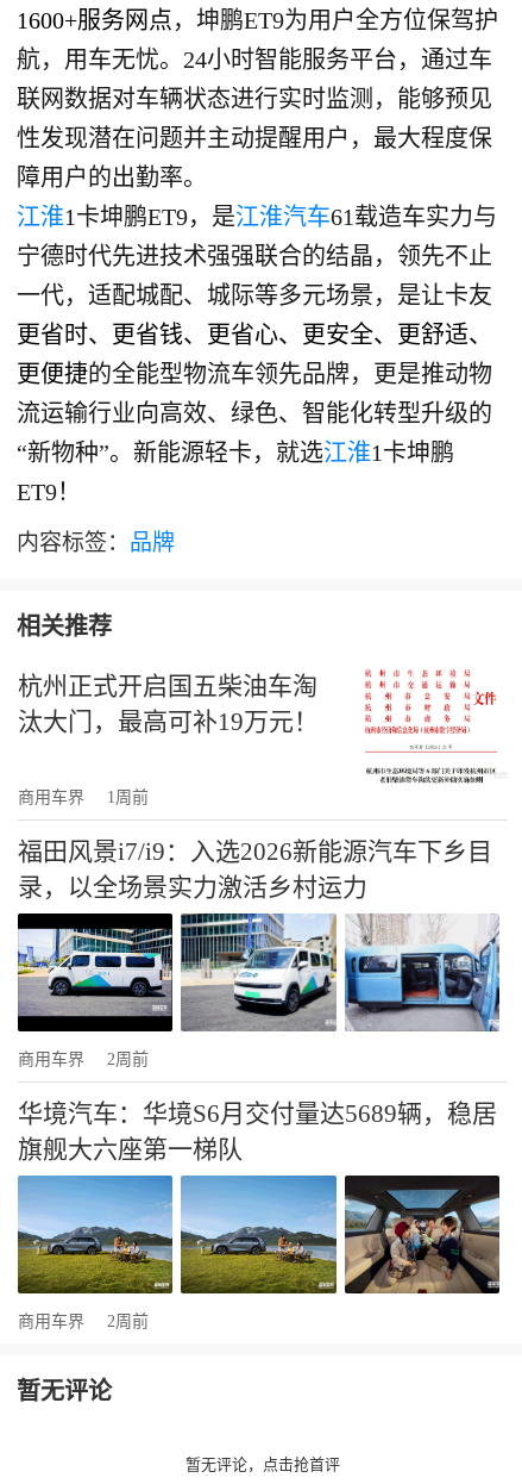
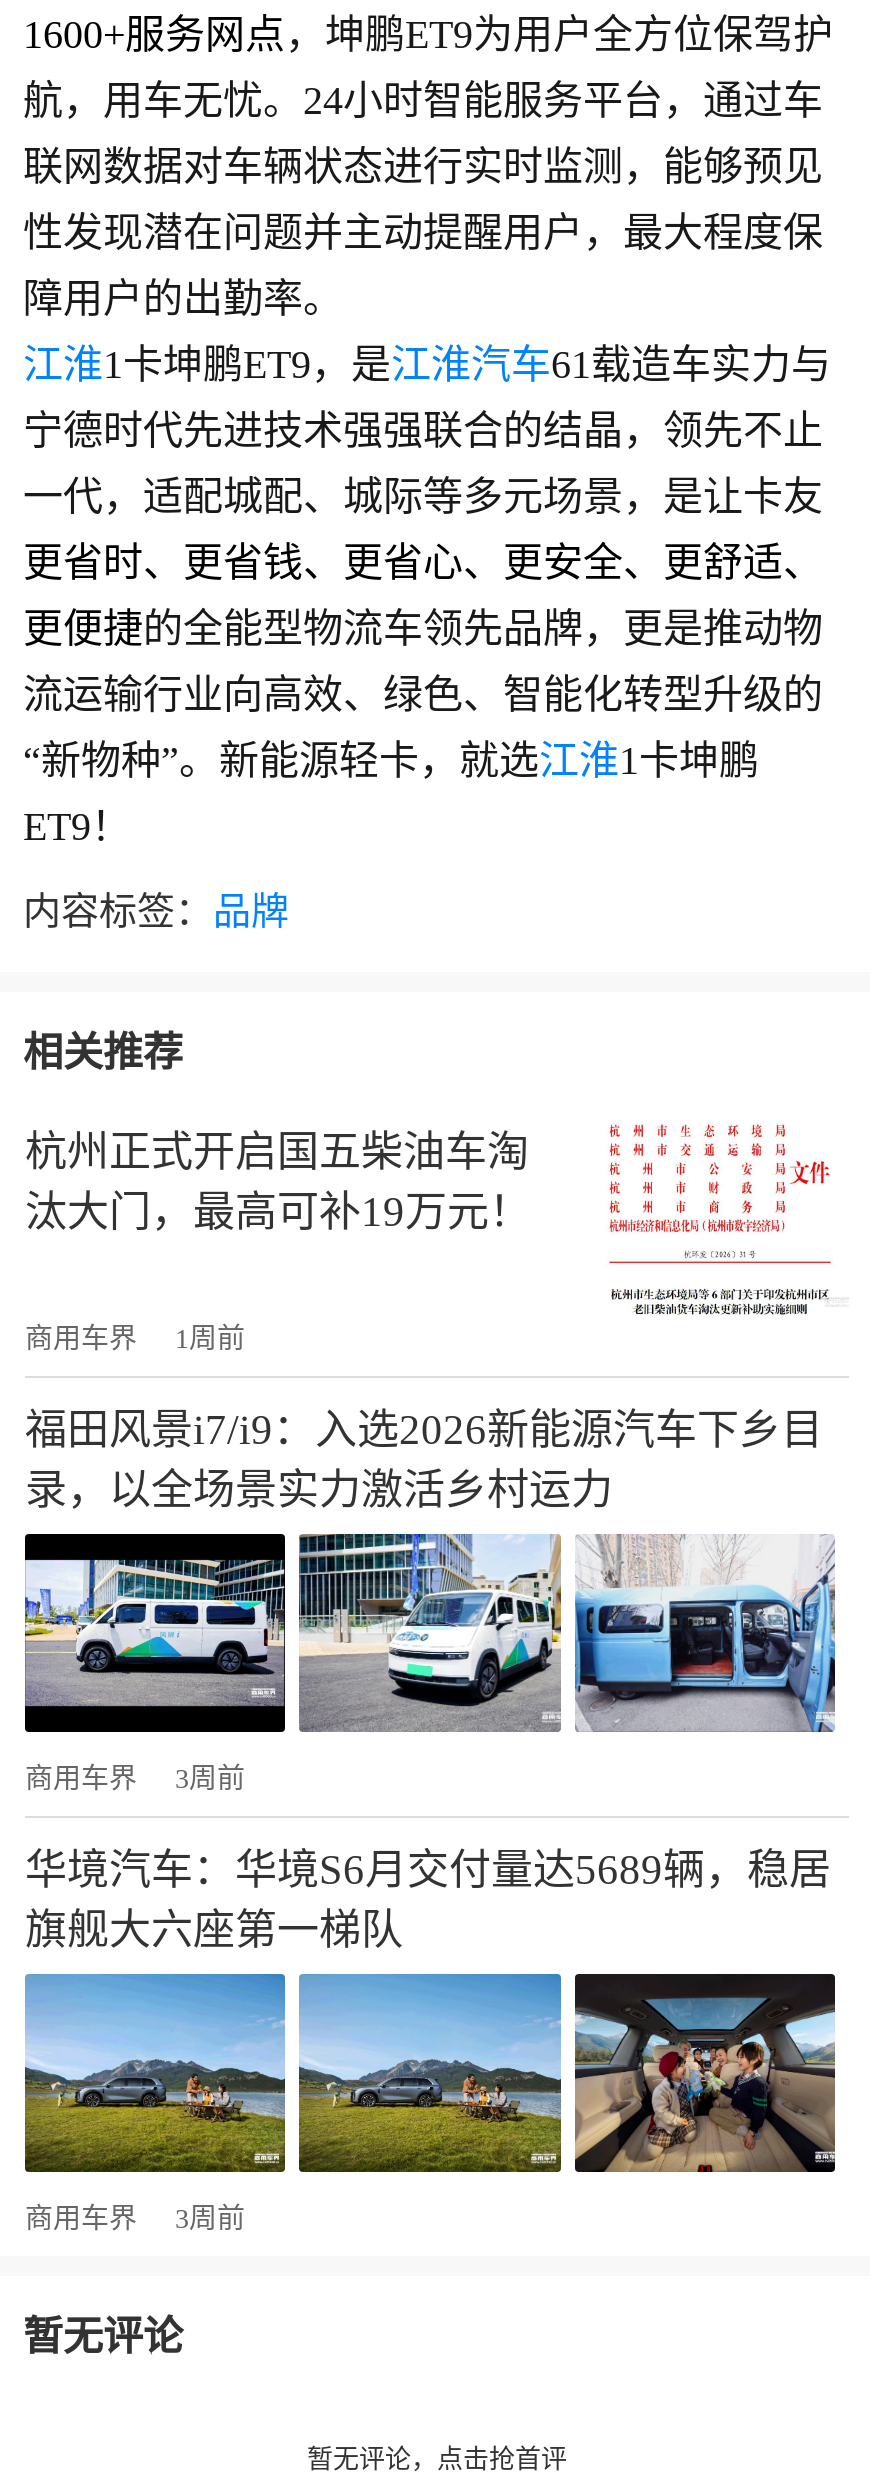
[18,1050,149,1068] 商用车界 2周前 -> [25,1764,245,1794] 商用车界 3周前
[18,1312,149,1330] 商用车界 2周前 -> [25,2204,245,2234] 商用车界 3周前

